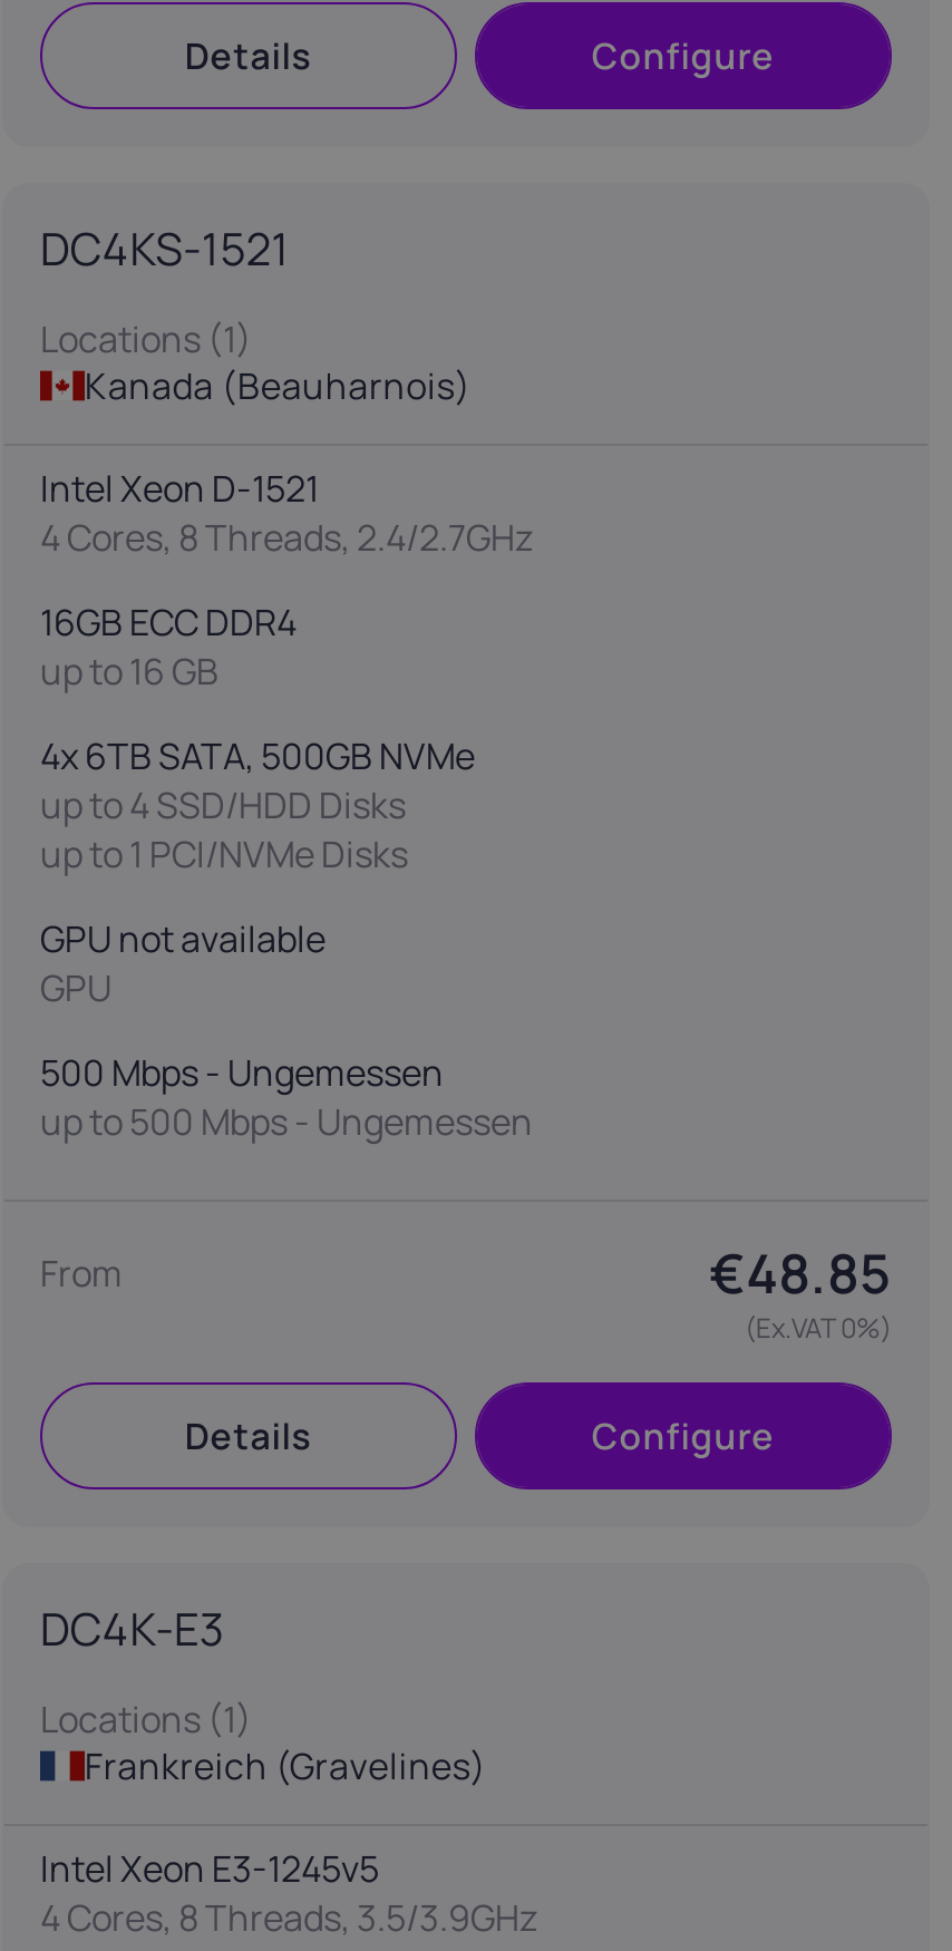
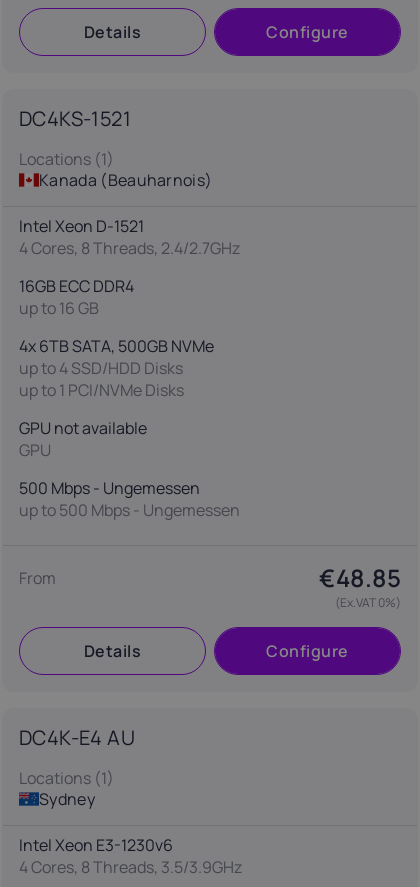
[40,1599,225,1659] DC4K-E3 -> [19,724,135,751] DC4K-E4 AU
[85,1741,487,1790] Frankreich (Gravelines) -> [39,788,95,810] Sydney
[40,1844,379,1893] Intel Xeon E3-1245v5 -> [19,834,173,856] Intel Xeon E3-1230v6

